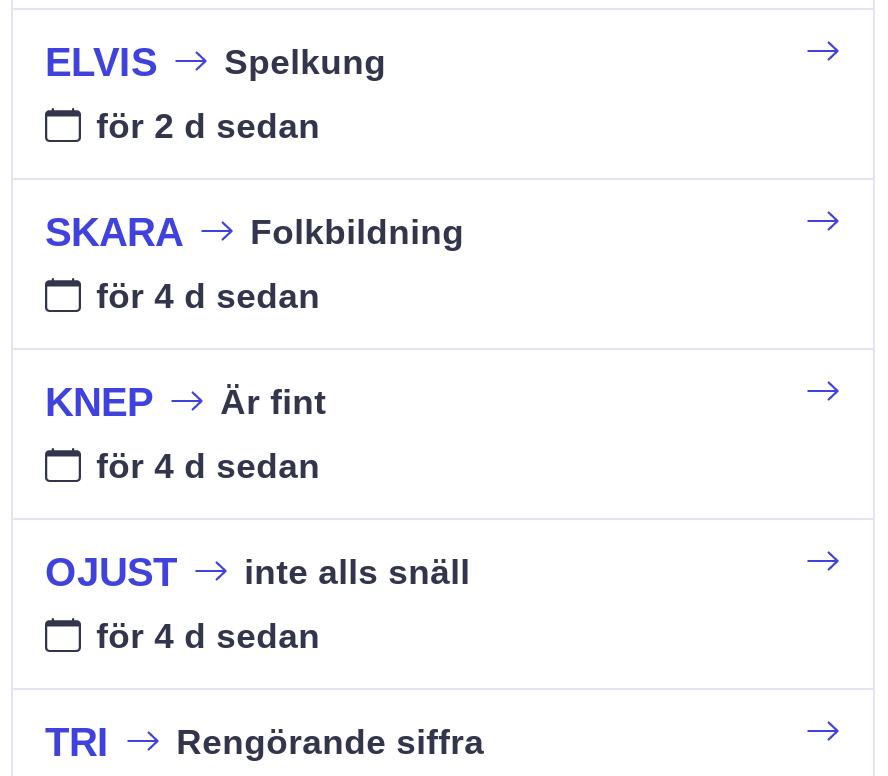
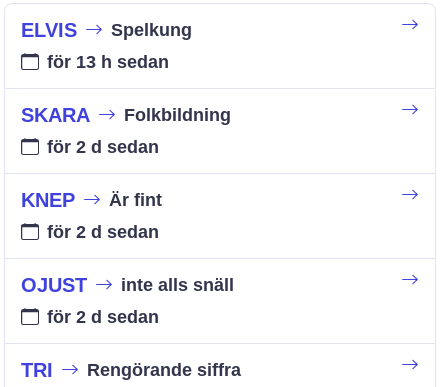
[96,105,320,145] för 2 d sedan -> [47,51,169,71] för 13 h sedan
[96,275,320,315] för 4 d sedan -> [47,136,159,156] för 2 d sedan
[96,445,320,485] för 4 d sedan -> [47,221,159,241] för 2 d sedan
[96,615,320,655] för 4 d sedan -> [47,306,159,326] för 2 d sedan

